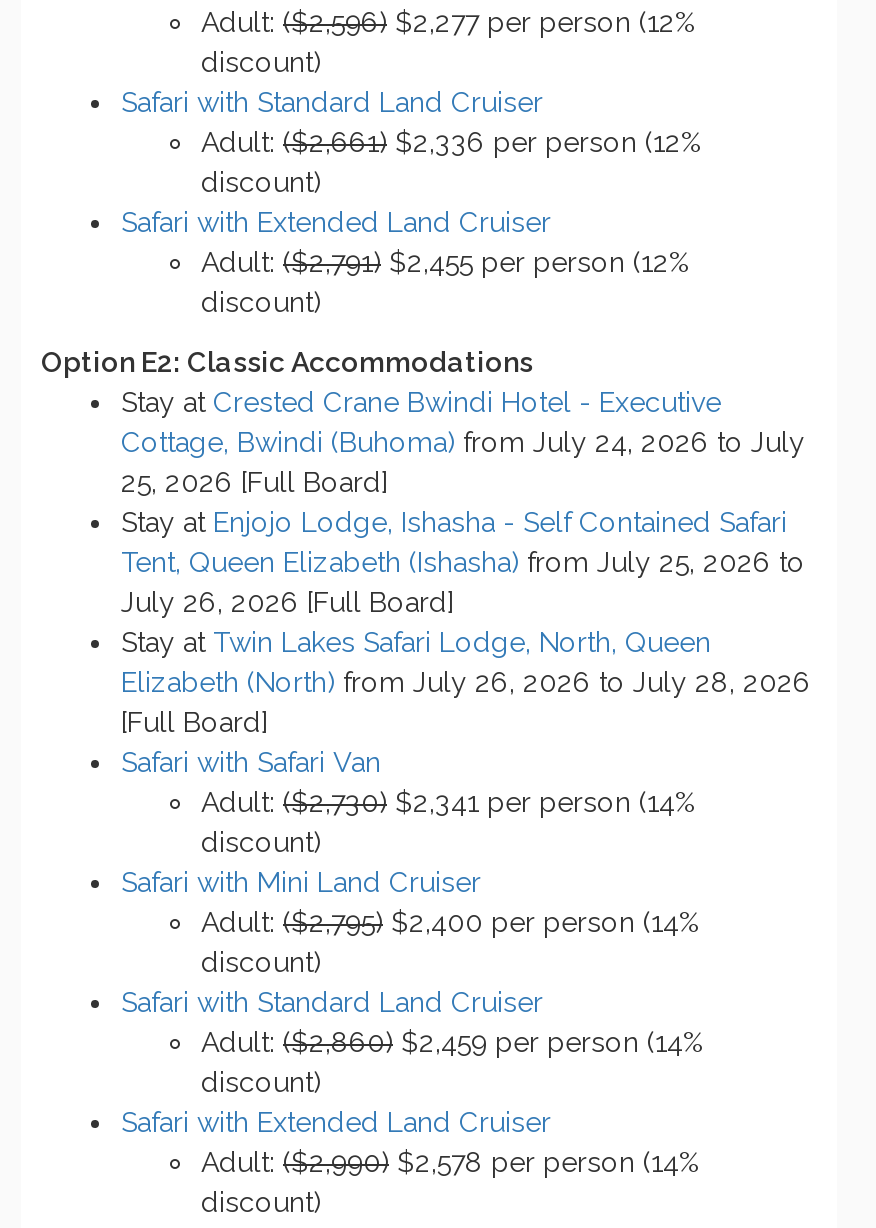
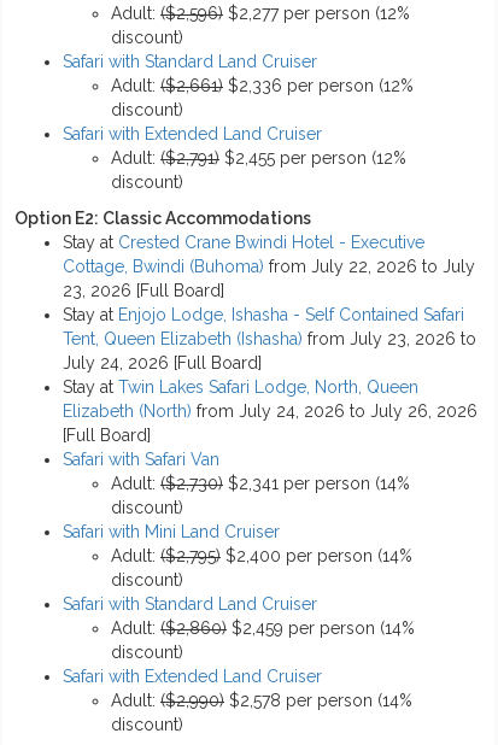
[121,426,805,458] Cottage, Bwindi (Buhoma) from July 24, 2026 to July -> [63,257,475,276] Cottage, Bwindi (Buhoma) from July 22, 2026 to July
[121,466,387,498] 25, 2026 [Full Board] -> [63,281,224,300] 23, 2026 [Full Board]
[121,546,805,578] Tent, Queen Elizabeth (Ishasha) from July 25, 2026 to -> [63,329,476,348] Tent, Queen Elizabeth (Ishasha) from July 23, 2026 to
[121,586,453,618] July 26, 2026 [Full Board] -> [63,353,262,372] July 24, 2026 [Full Board]
[121,666,811,698] Elizabeth (North) from July 26, 2026 to July 28, 2026 -> [63,401,478,421] Elizabeth (North) from July 24, 2026 to July 26, 2026

